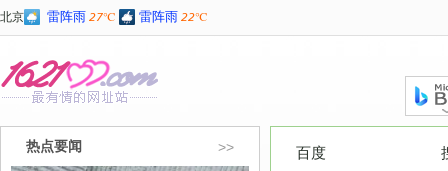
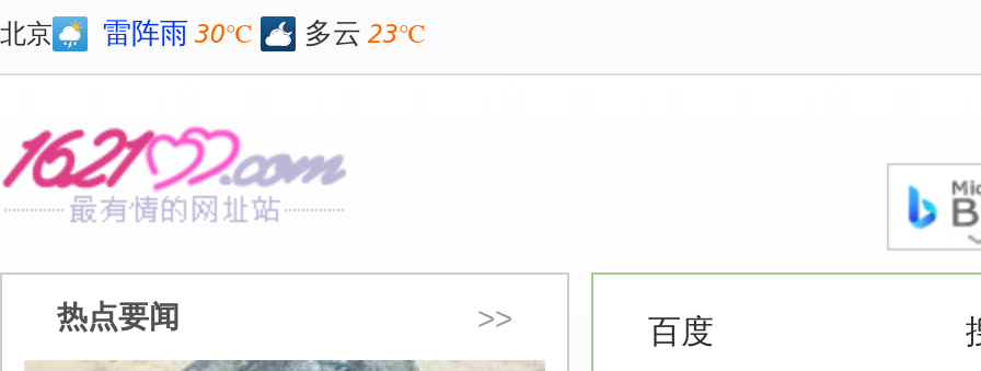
[47,8,208,24] 雷阵雨 27℃ | 雷阵雨 22℃ -> [103,14,427,49] 雷阵雨 30℃ | 多云 23℃

